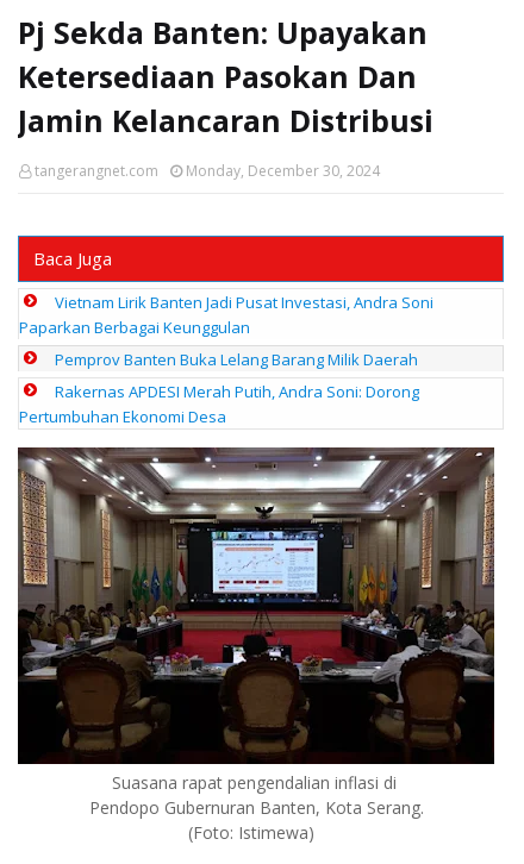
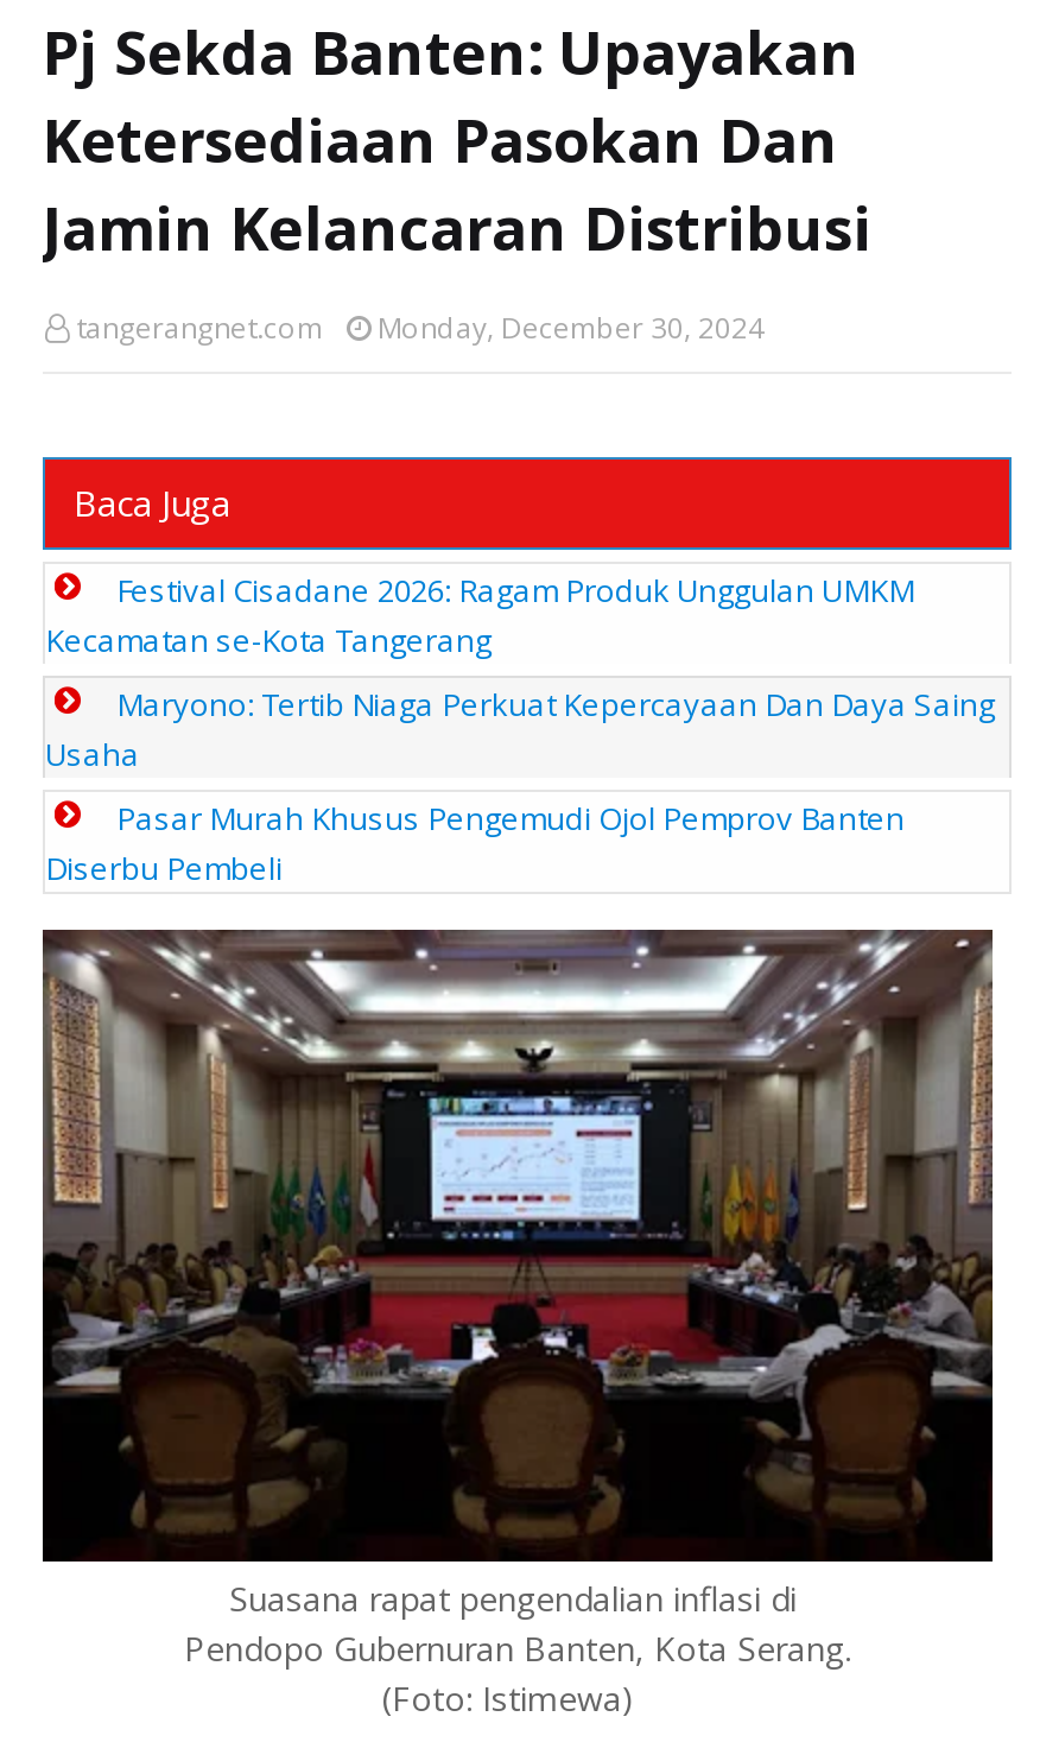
[19,292,433,338] Vietnam Lirik Banten Jadi Pusat Investasi, Andra Soni | Paparkan Berbagai Keunggulan -> [45,569,914,661] Festival Cisadane 2026: Ragam Produk Unggulan UMKM | Kecamatan se-Kota Tangerang
[55,349,418,370] Pemprov Banten Buka Lelang Barang Milik Daerah -> [45,683,995,775] Maryono: Tertib Niaga Perkuat Kepercayaan Dan Daya Saing | Usaha
[19,381,419,427] Rakernas APDESI Merah Putih, Andra Soni: Dorong | Pertumbuhan Ekonomi Desa -> [45,797,905,889] Pasar Murah Khusus Pengemudi Ojol Pemprov Banten | Diserbu Pembeli

